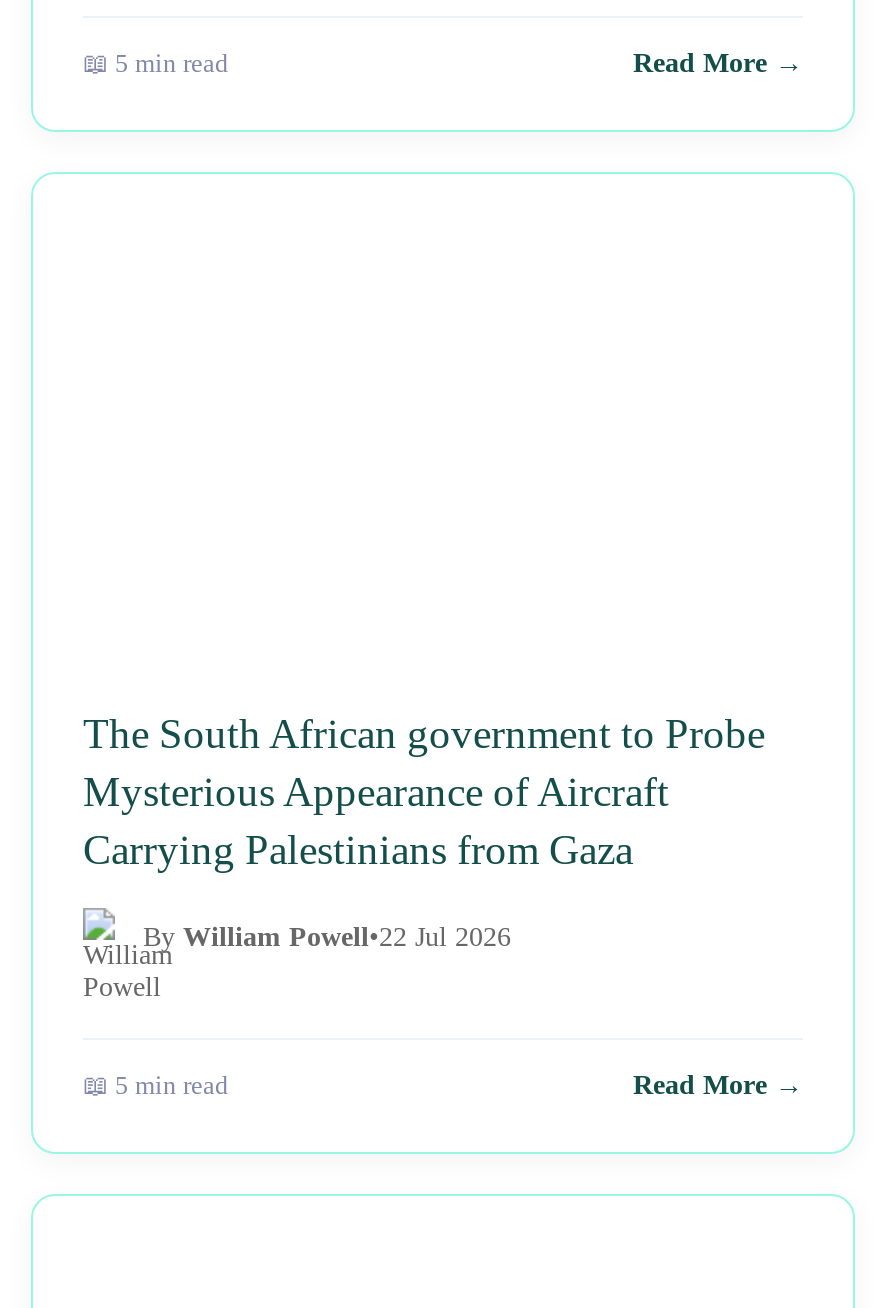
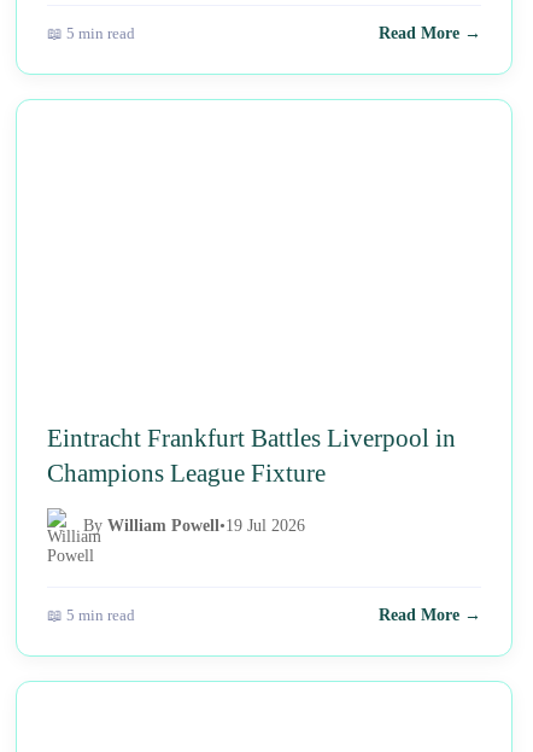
[83,711,765,873] The South African government to Probe | Mysterious Appearance of Aircraft | Carrying Palestinians from Gaza -> [47,424,456,487] Eintracht Frankfurt Battles Liverpool in | Champions League Fixture
[143,923,511,953] By William Powell•22 Jul 2026 -> [83,517,305,535] By William Powell•19 Jul 2026

